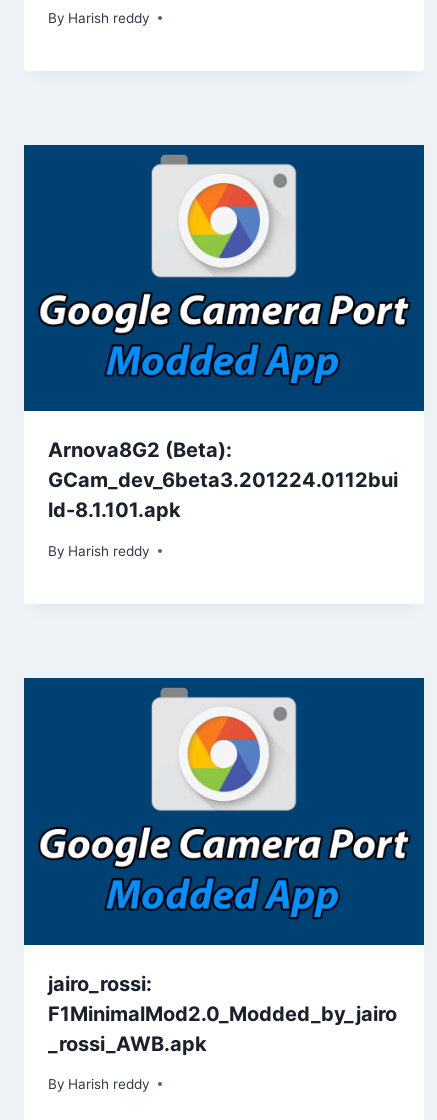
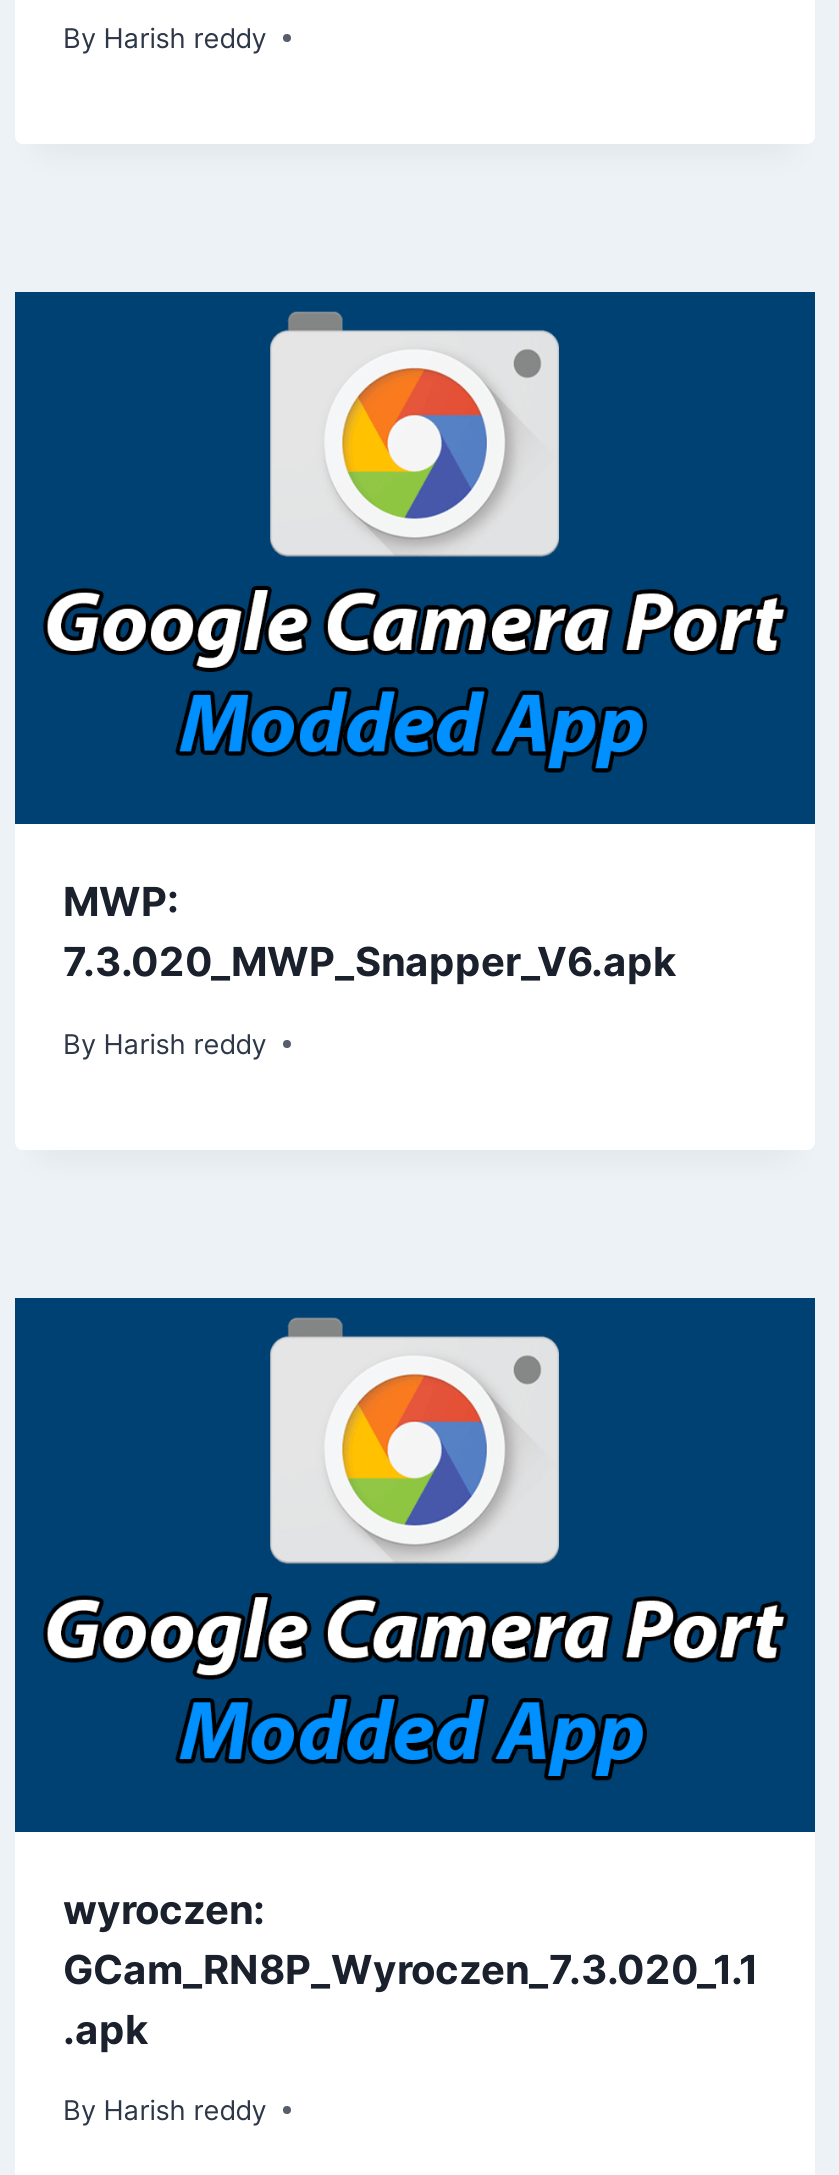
[48,438,398,522] Arnova8G2 (Beta): | GCam_dev_6beta3.201224.0112bui | ld-8.1.101.apk -> [63,879,677,987] MWP: | 7.3.020_MWP_Snapper_V6.apk
[48,972,397,1056] jairo_rossi: | F1MinimalMod2.0_Modded_by_jairo | _rossi_AWB.apk -> [63,1885,759,2053] wyroczen: | GCam_RN8P_Wyroczen_7.3.020_1.1 | .apk

